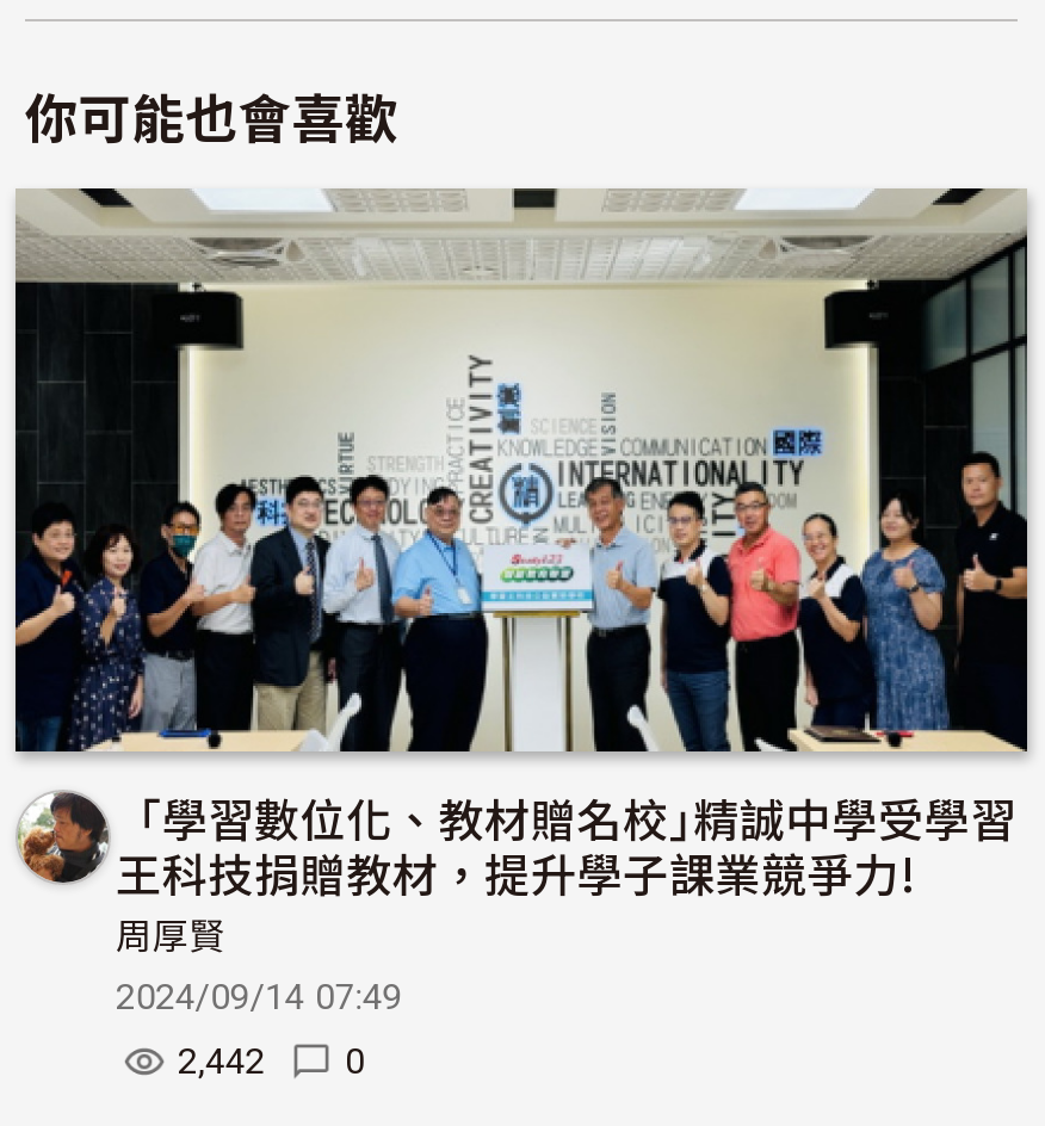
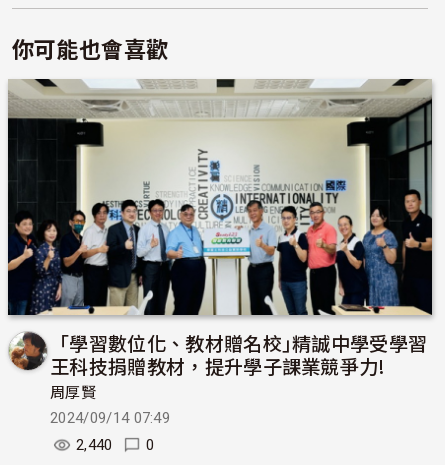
[178,1041,365,1084] 2,442 0 -> [76,436,154,454] 2,440 0

